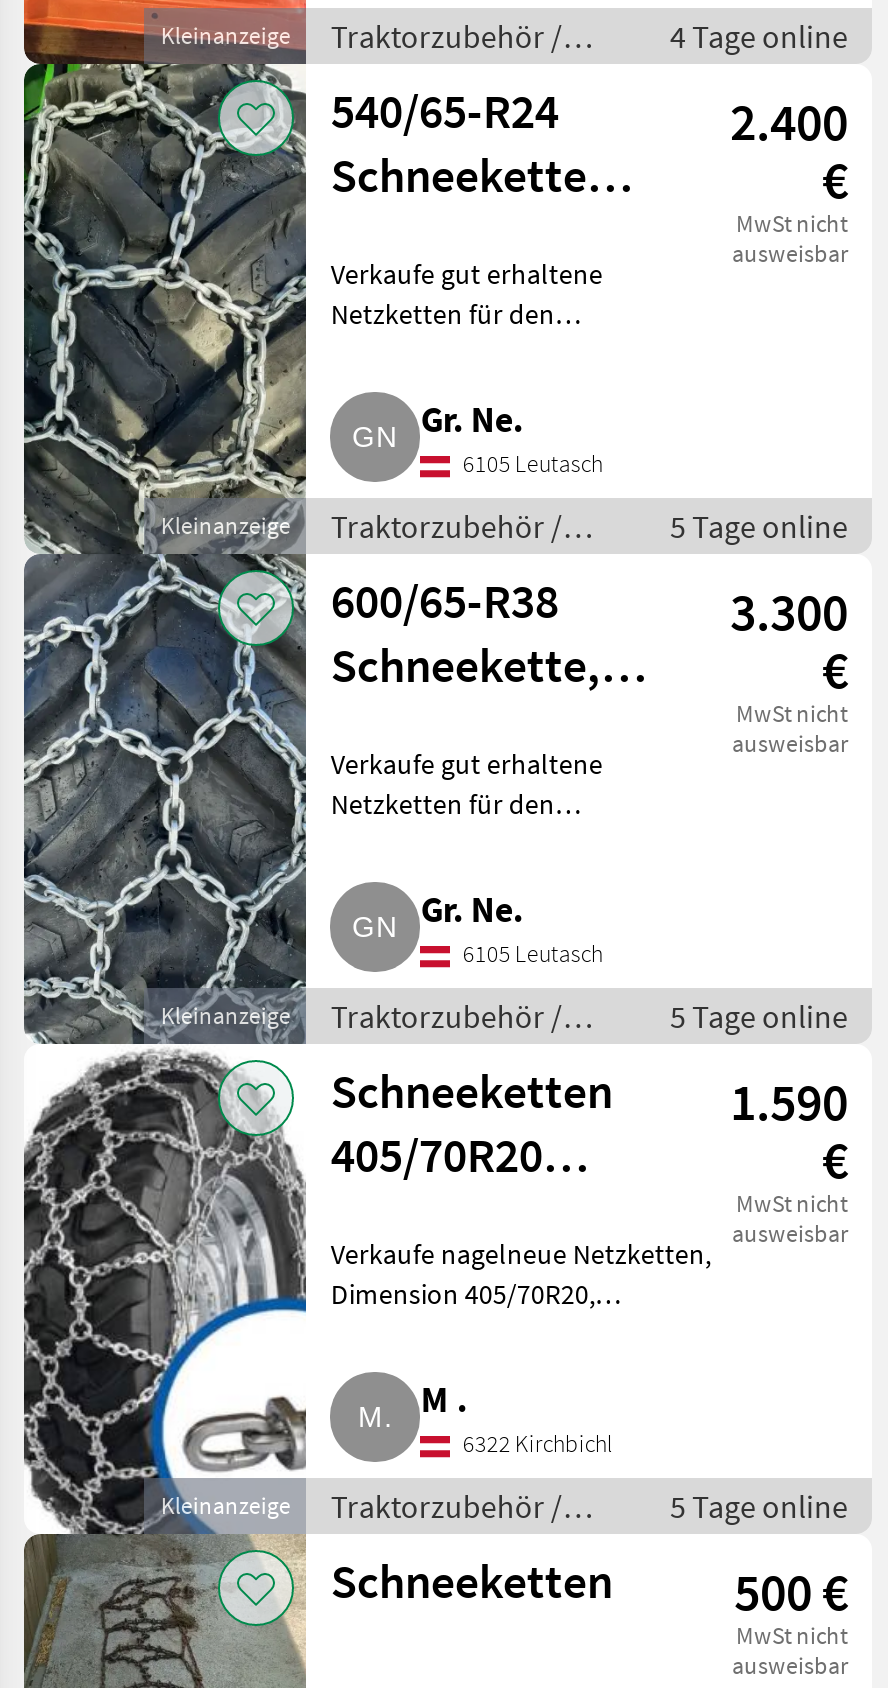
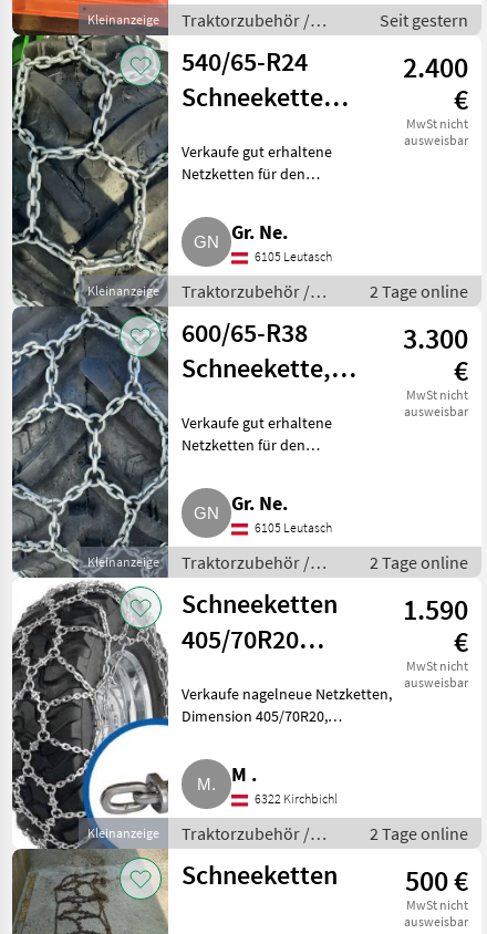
[658,16,848,56] 4 Tage online -> [373,9,468,31] Seit gestern
[658,506,848,546] 5 Tage online -> [363,280,468,302] 2 Tage online
[658,996,848,1036] 5 Tage online -> [363,551,468,573] 2 Tage online
[658,1486,848,1526] 5 Tage online -> [363,822,468,844] 2 Tage online

